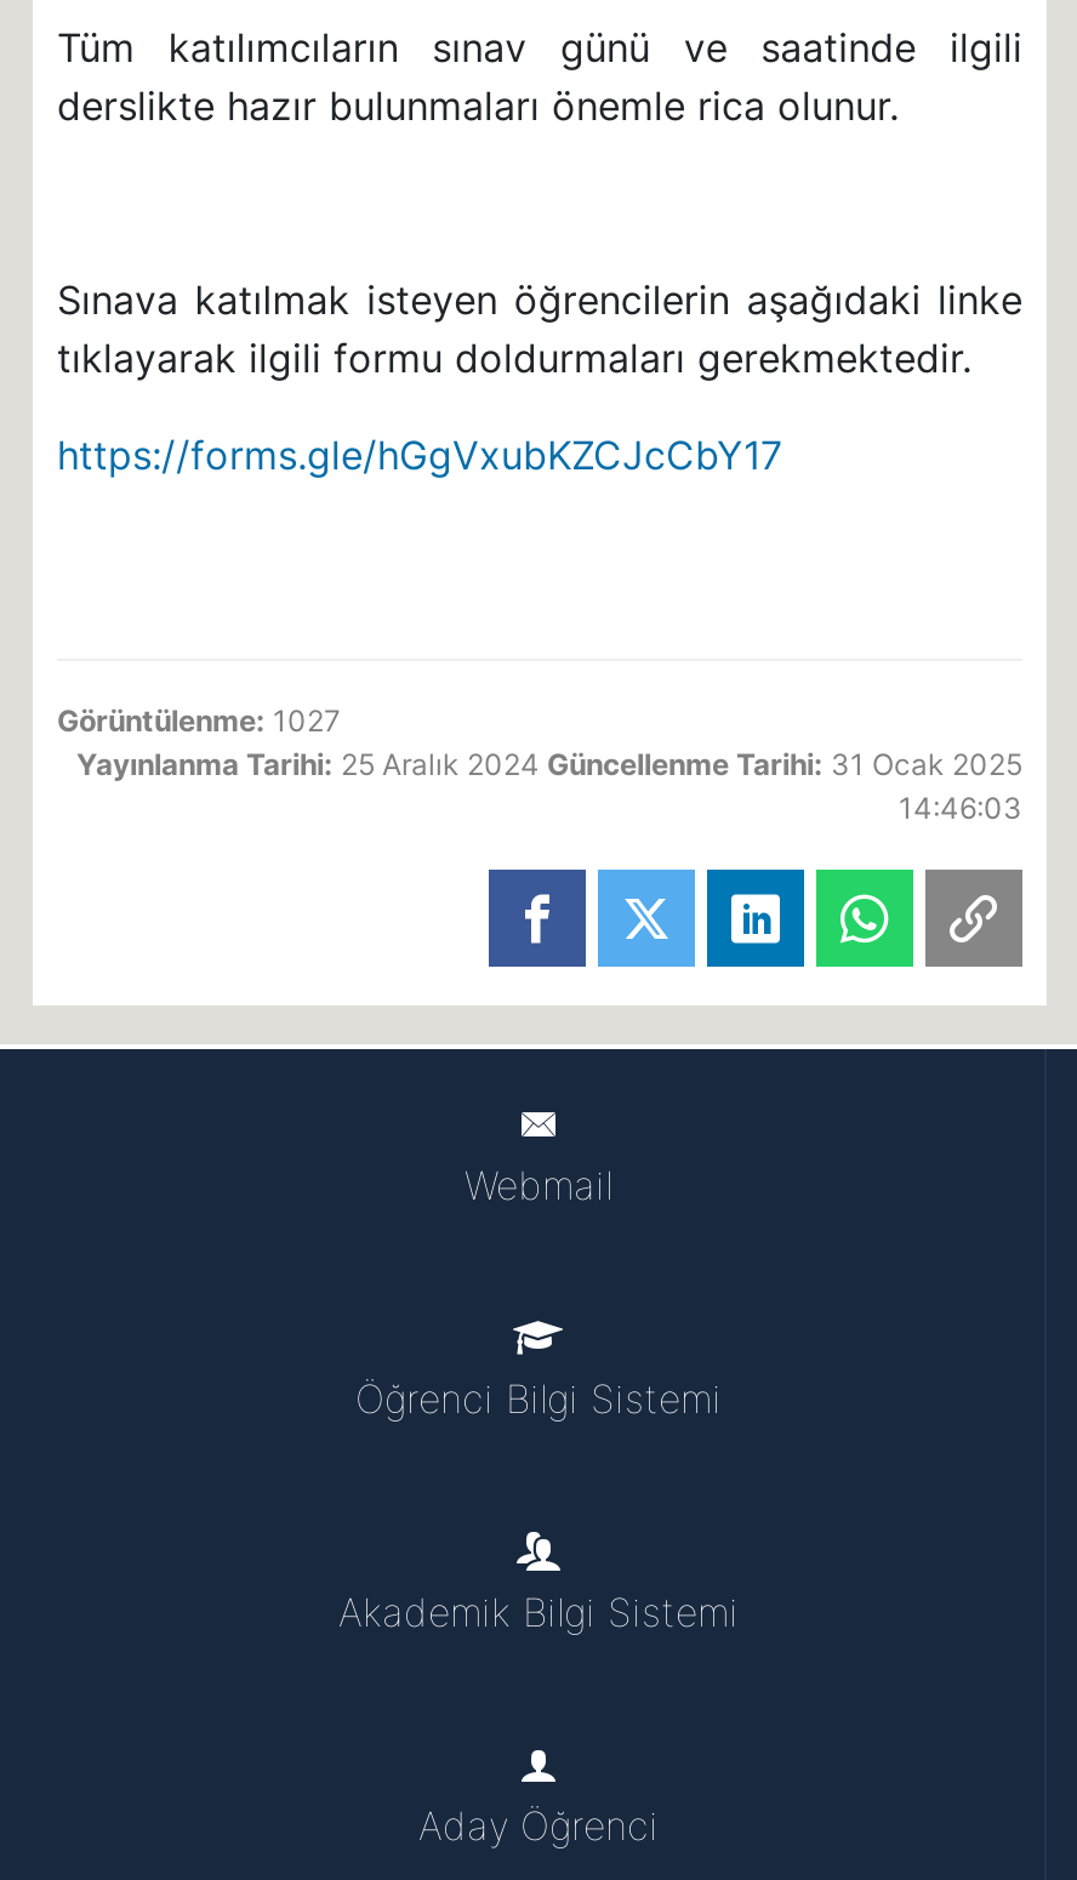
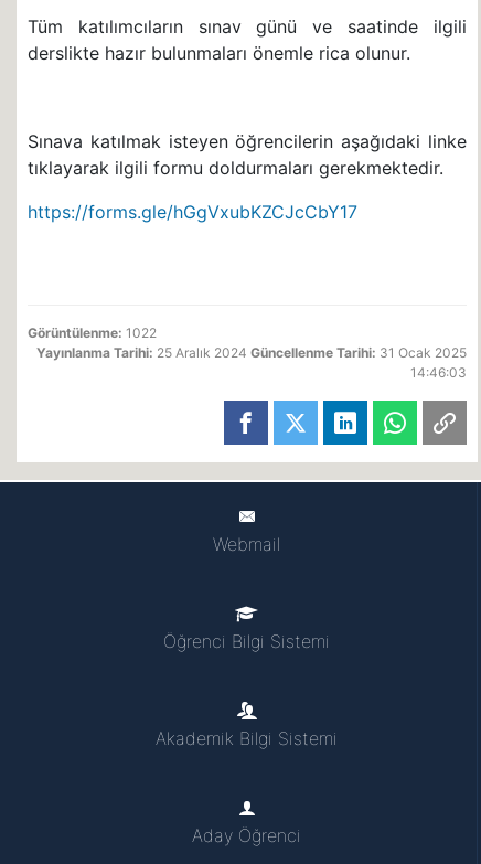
[57,702,341,738] Görüntülenme: 1027 -> [28,324,157,341] Görüntülenme: 1022

